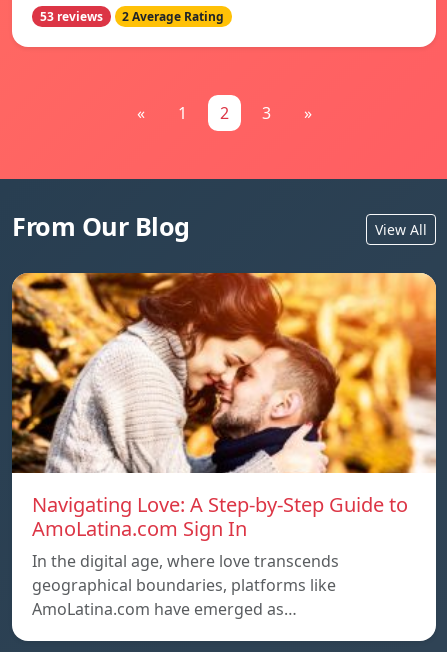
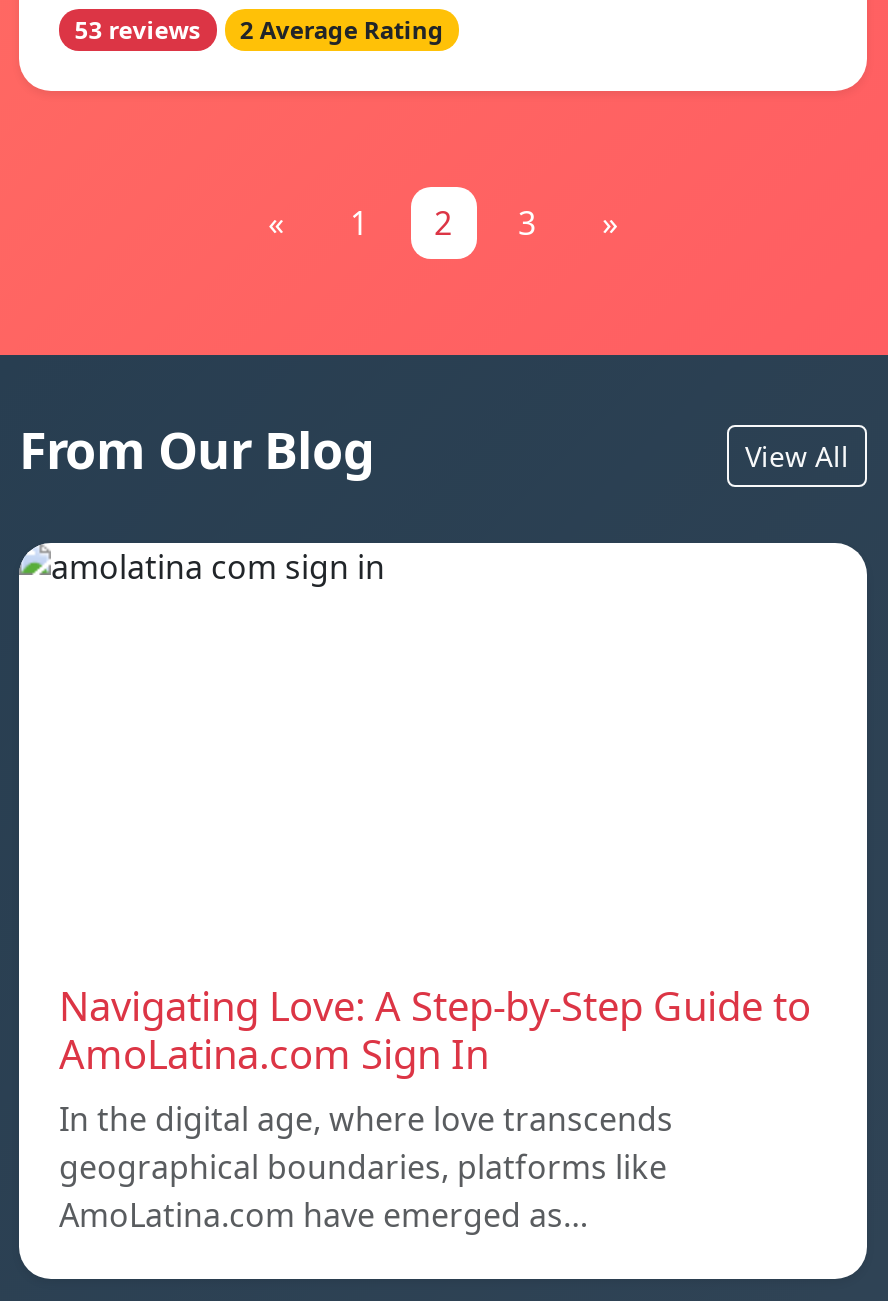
[11,272,437,474] [image] -> none

